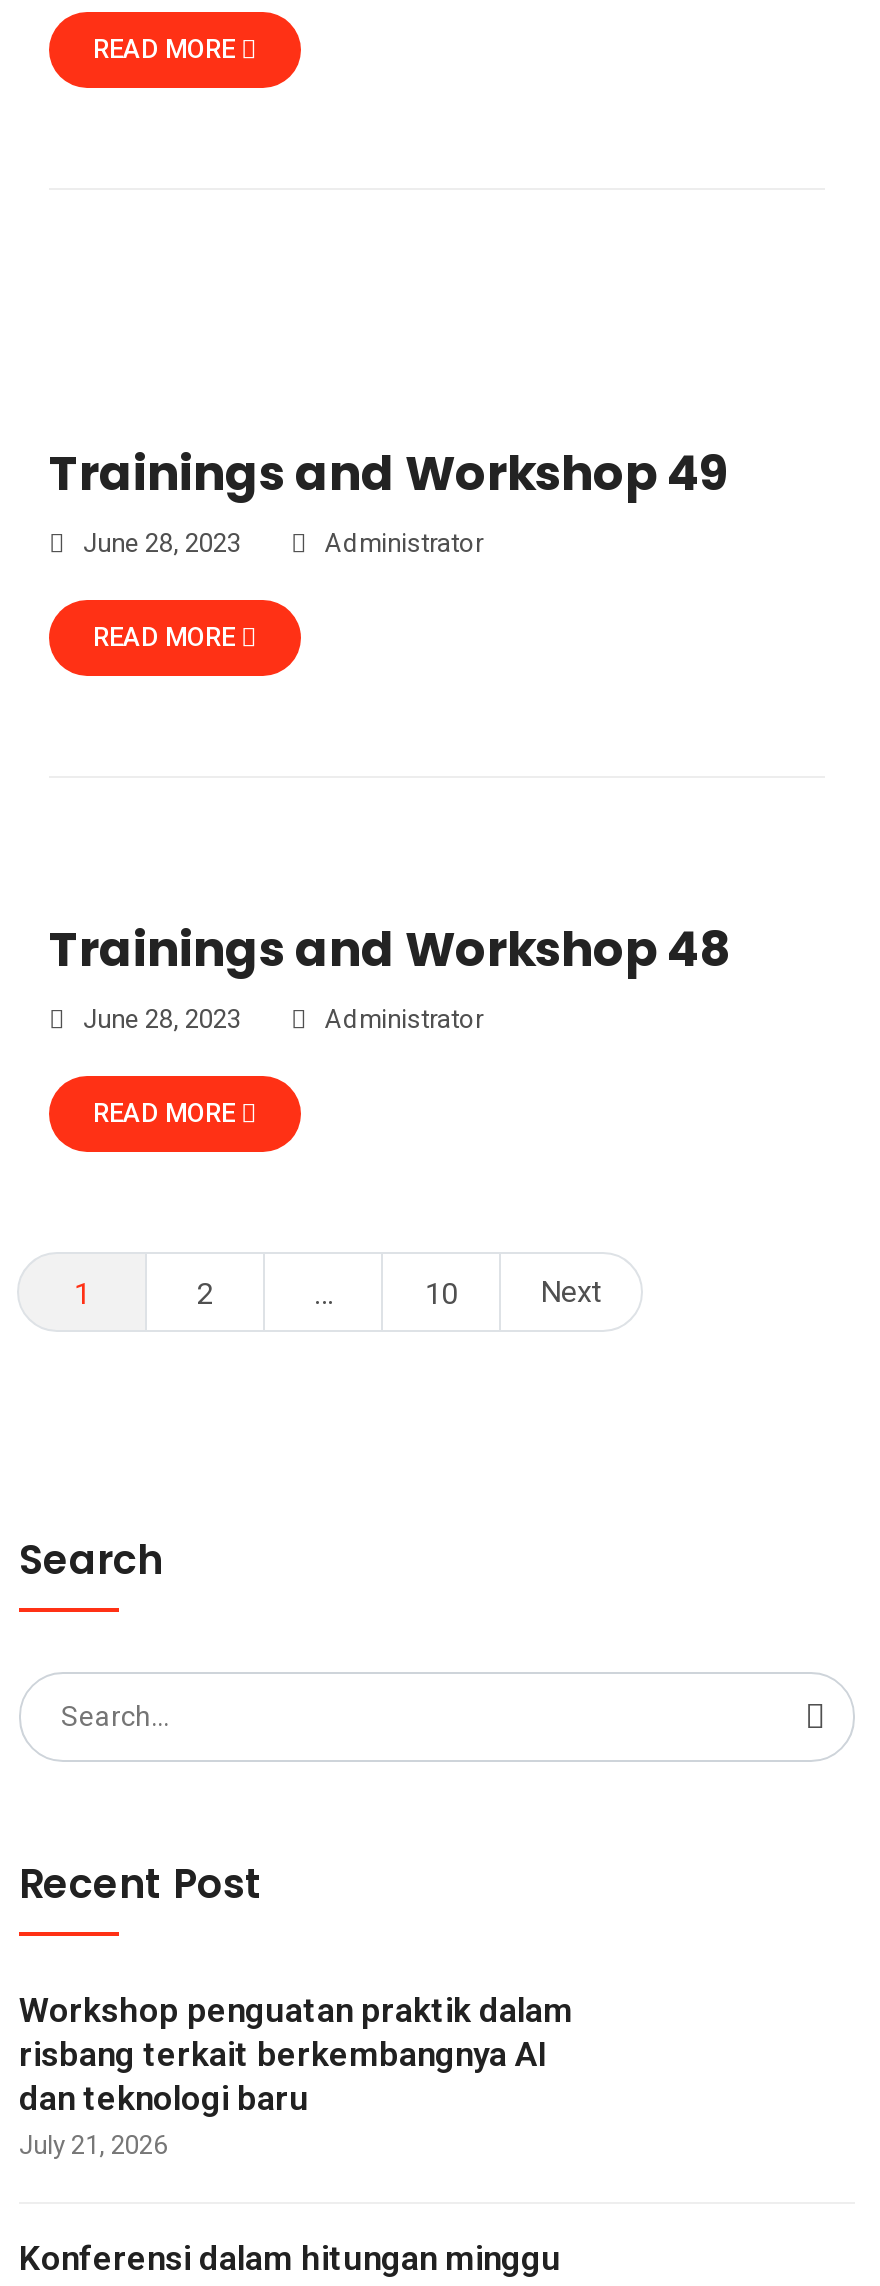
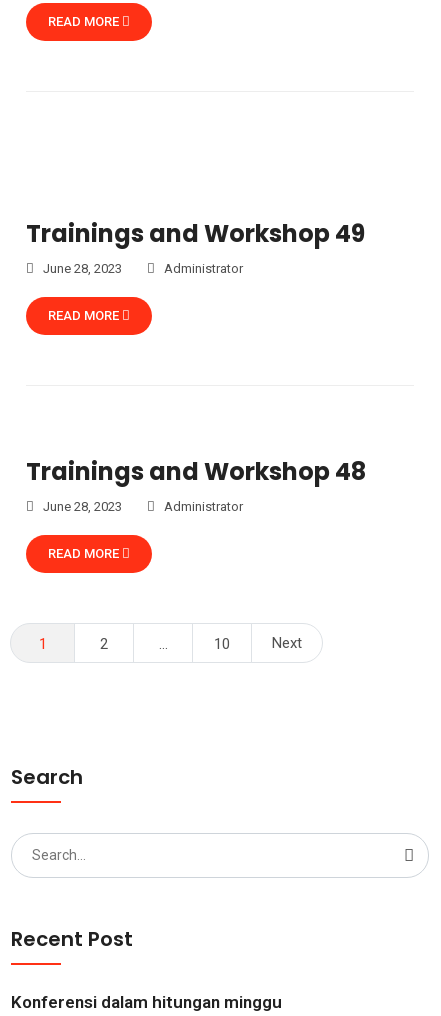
[19,1990,573,2160] Workshop penguatan praktik dalam | risbang terkait berkembangnya AI | dan teknologi baru | July 21, 2026 -> none

